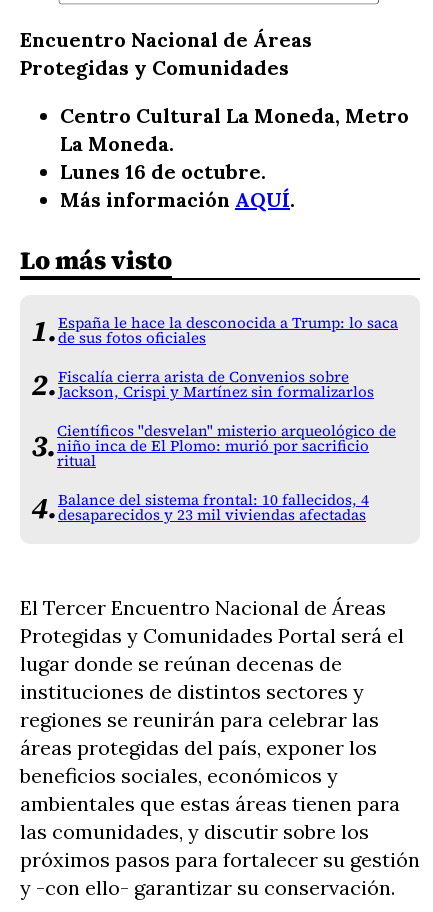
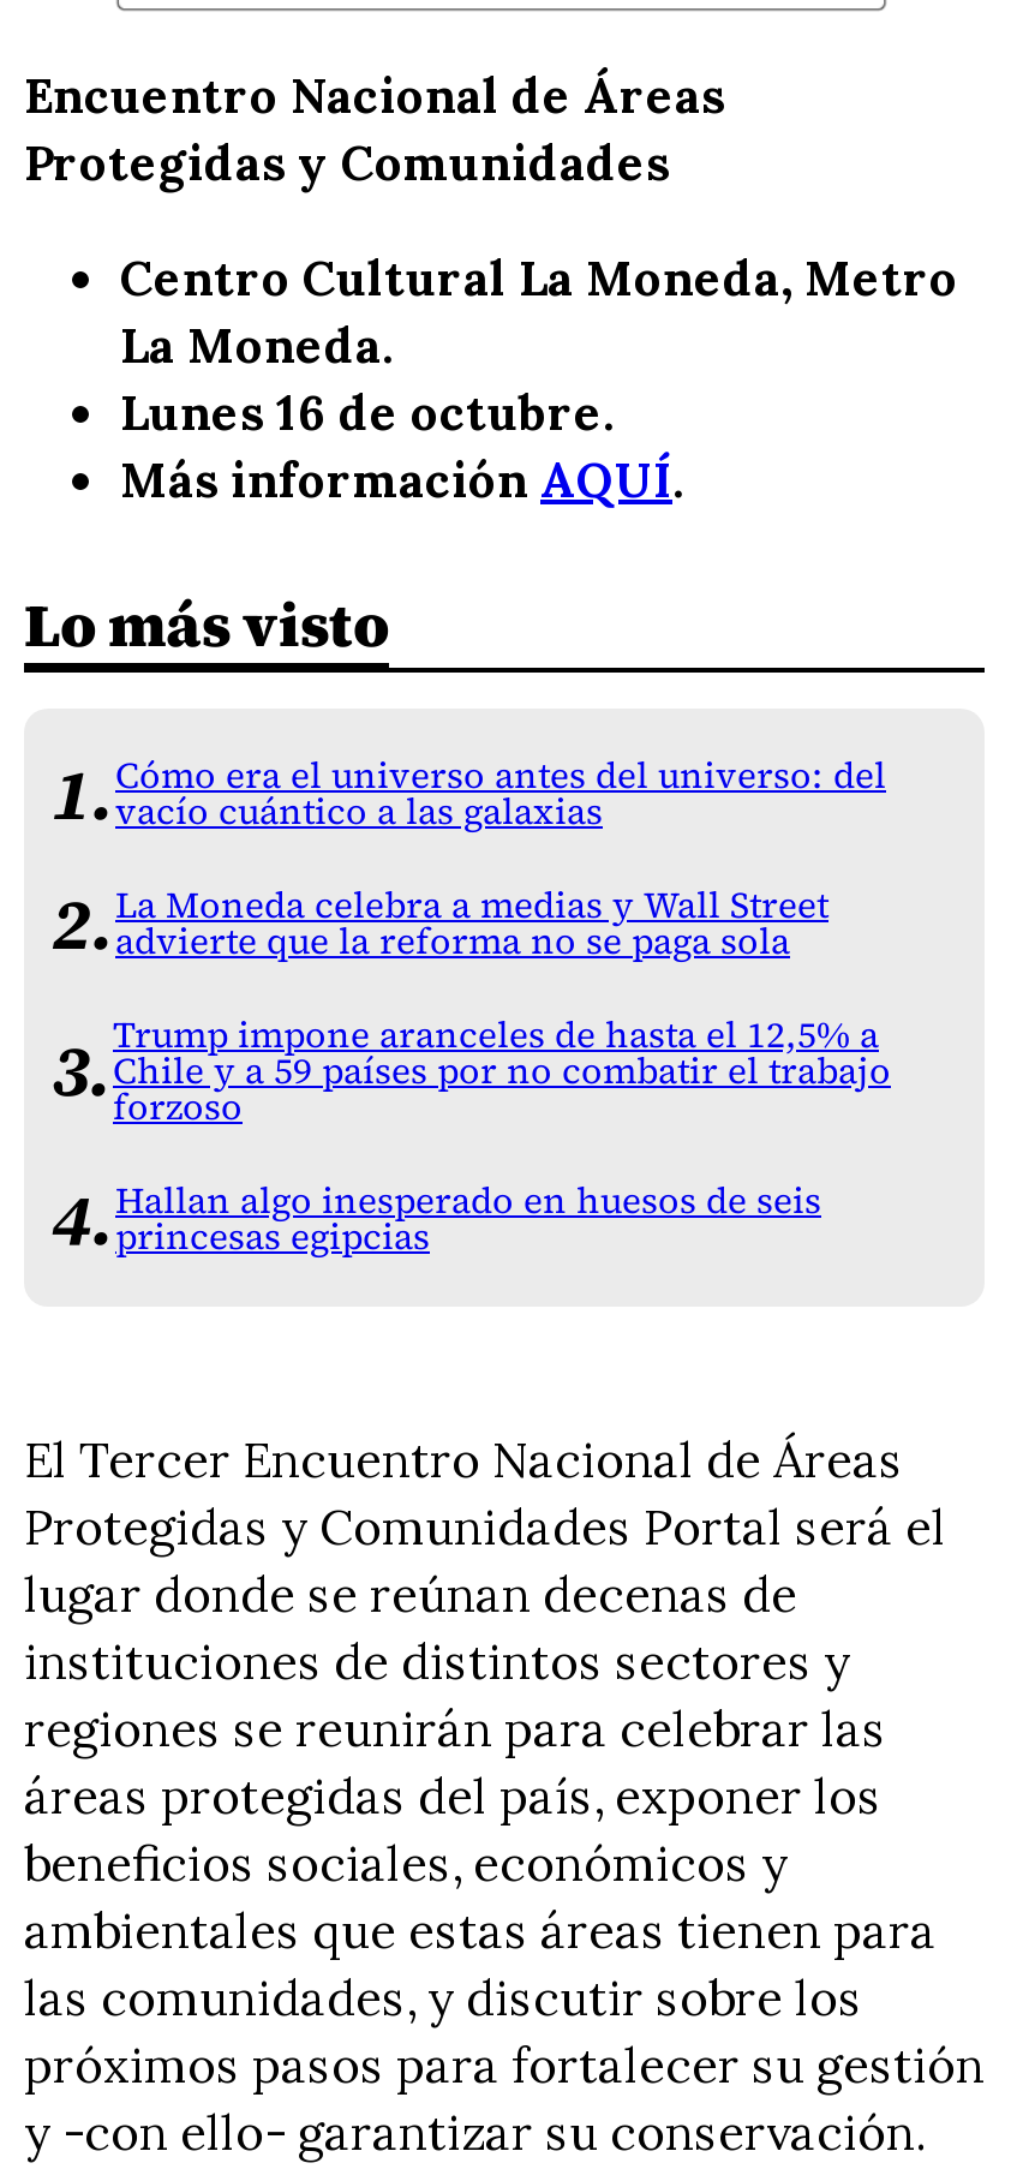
[58,313,398,348] España le hace la desconocida a Trump: lo saca | de sus fotos oficiales -> [115,751,886,835] Cómo era el universo antes del universo: del | vacío cuántico a las galaxias
[58,367,374,402] Fiscalía cierra arista de Convenios sobre | Jackson, Crispi y Martínez sin formalizarlos -> [115,881,828,965] La Moneda celebra a medias y Wall Street | advierte que la reforma no se paga sola
[57,421,396,471] Científicos "desvelan" misterio arqueológico de | niño inca de El Plomo: murió por sacrificio | ritual -> [113,1011,891,1131] Trump impone aranceles de hasta el 12,5% a | Chile y a 59 países por no combatir el trabajo | forzoso
[58,490,369,525] Balance del sistema frontal: 10 fallecidos, 4 | desaparecidos y 23 mil viviendas afectadas -> [115,1176,821,1261] Hallan algo inesperado en huesos de seis | princesas egipcias

